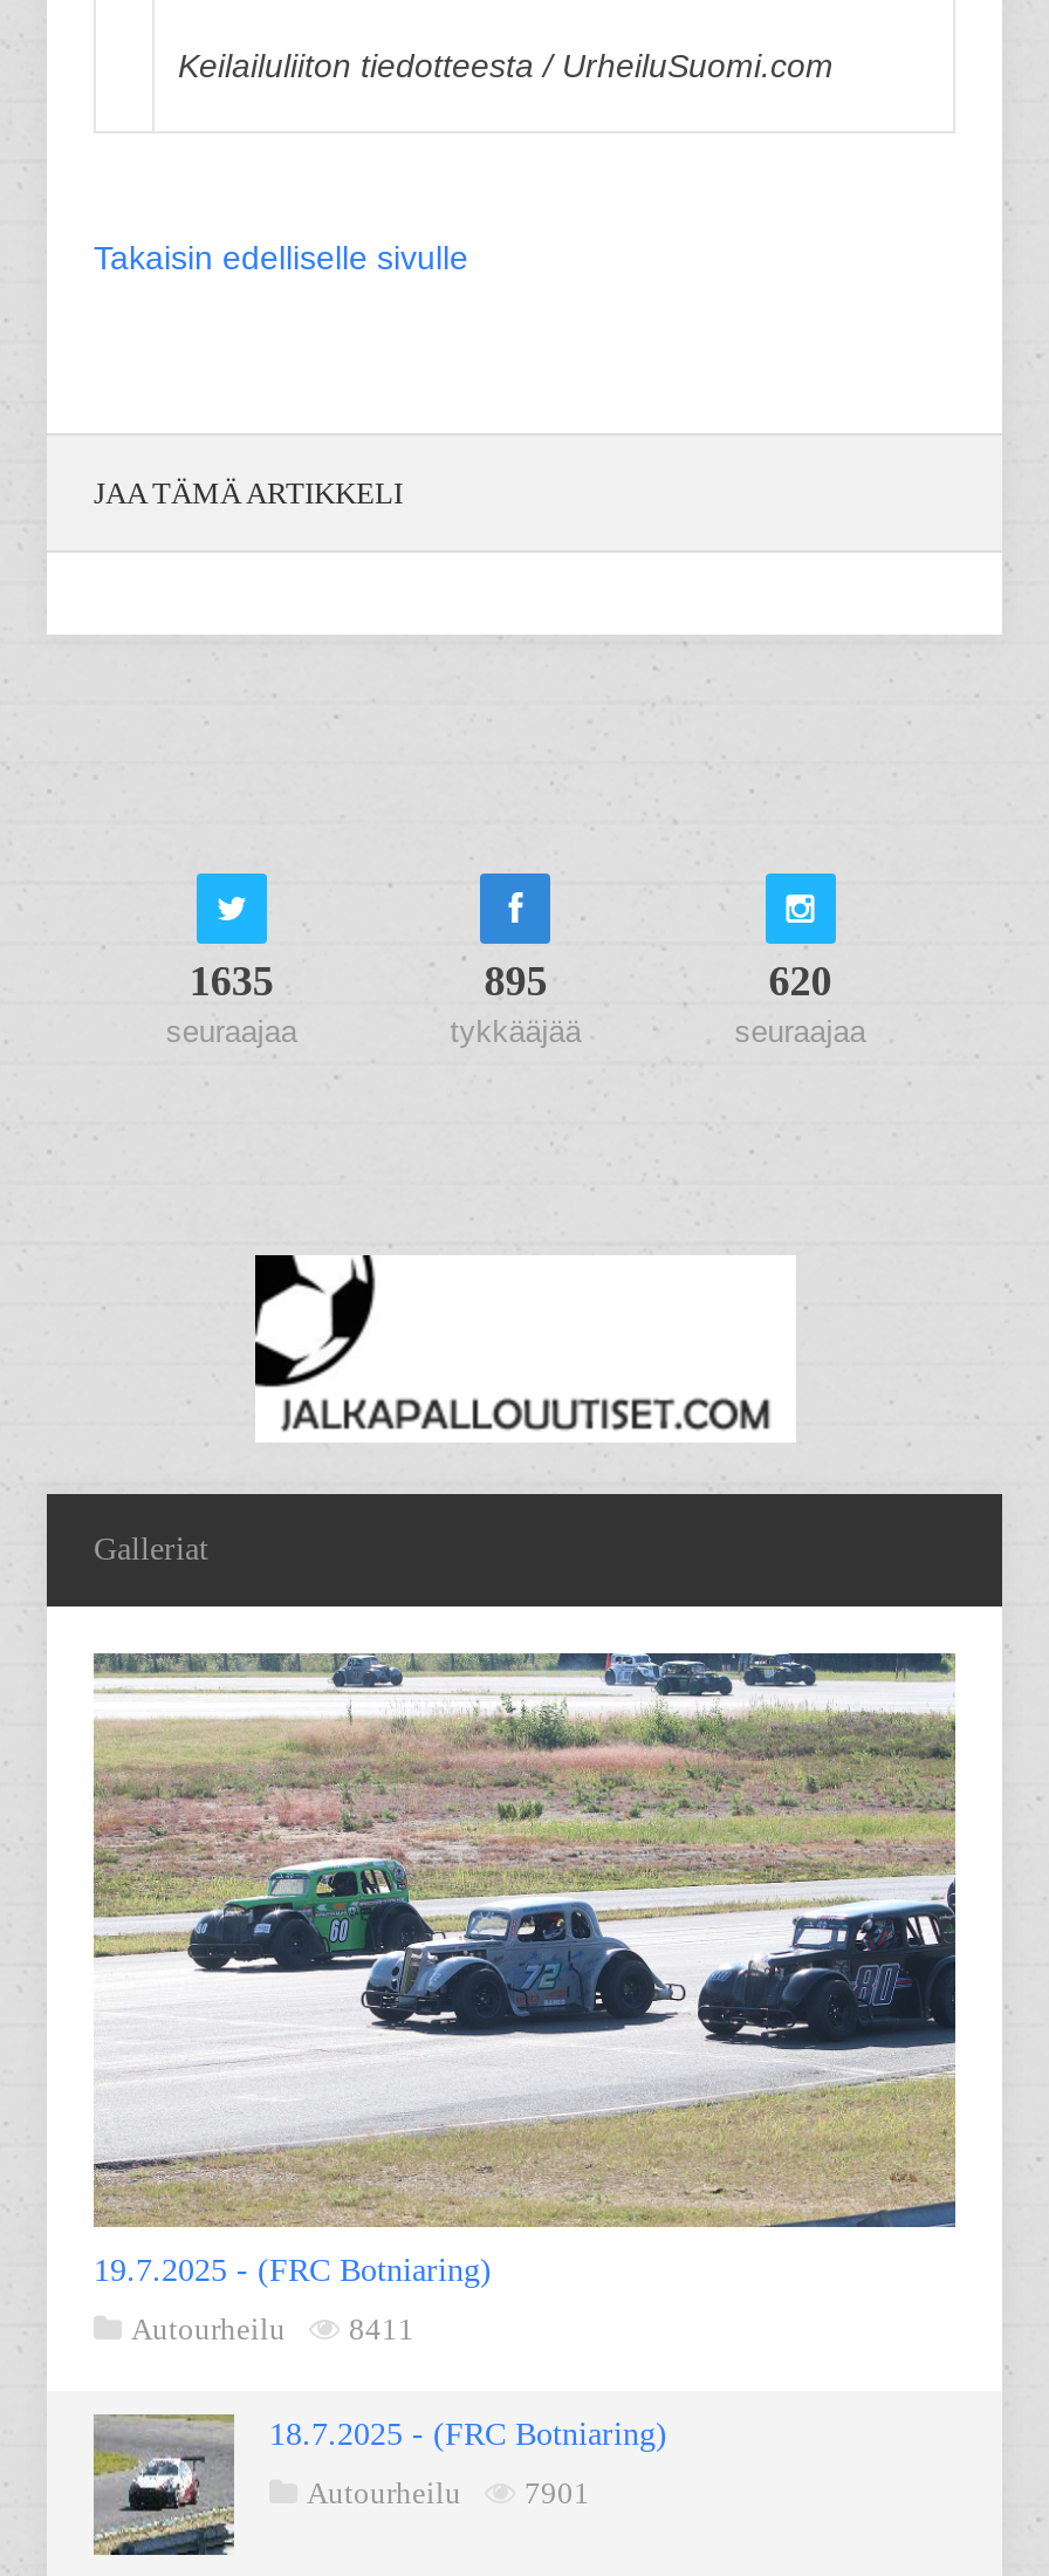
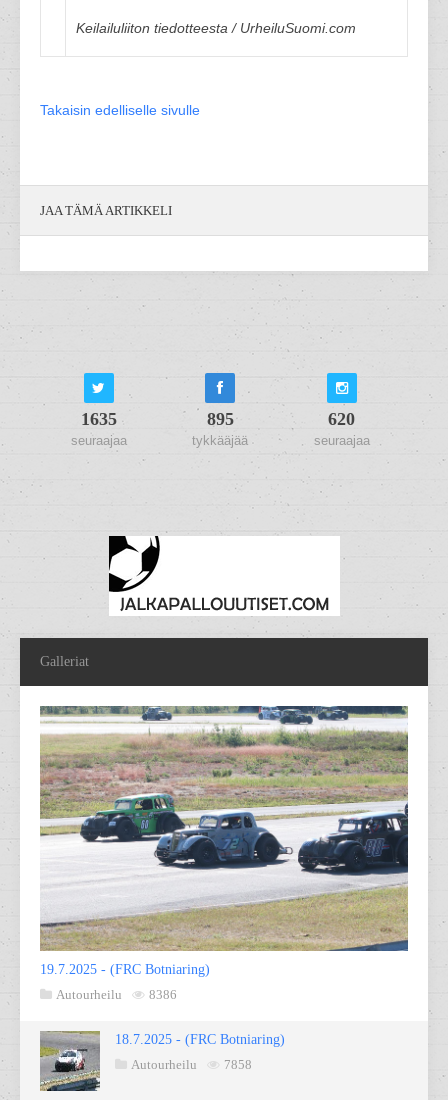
[131,2312,414,2347] Autourheilu 8411 -> [56,987,177,1002] Autourheilu 8386
[307,2476,590,2511] Autourheilu 7901 -> [131,1057,252,1072] Autourheilu 7858

